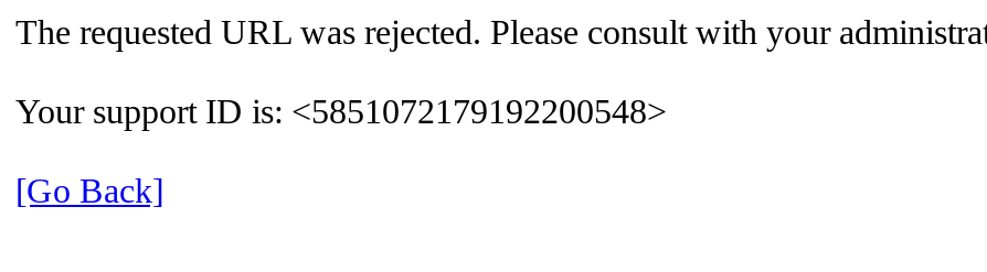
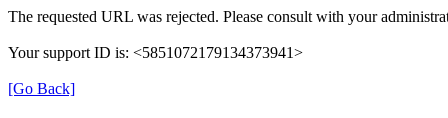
[15,93,667,130] Your support ID is: <5851072179192200548> -> [8,44,303,61] Your support ID is: <5851072179134373941>

